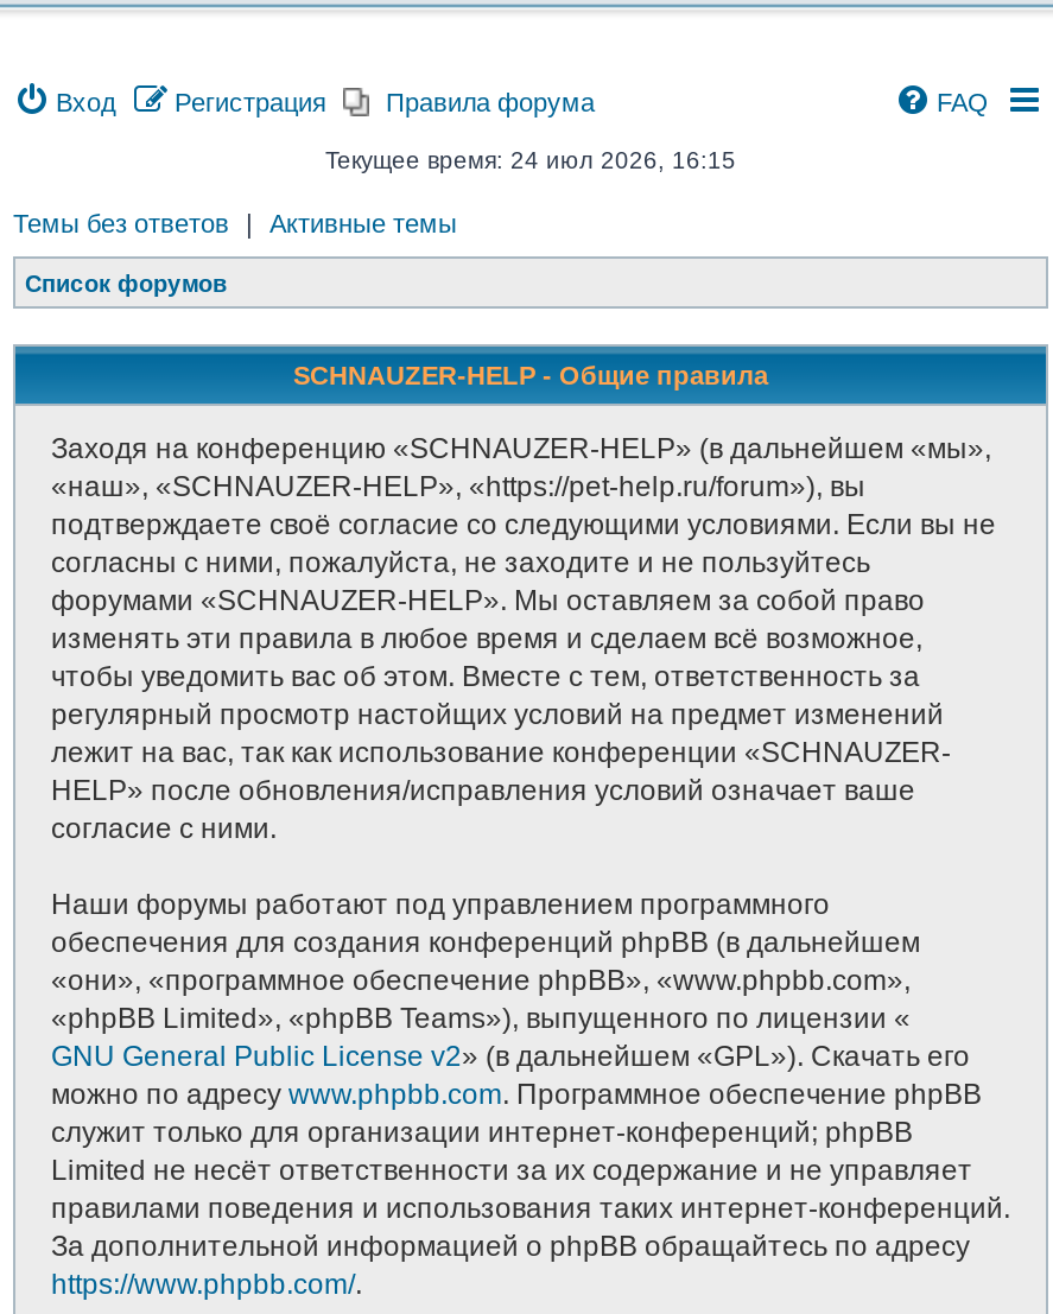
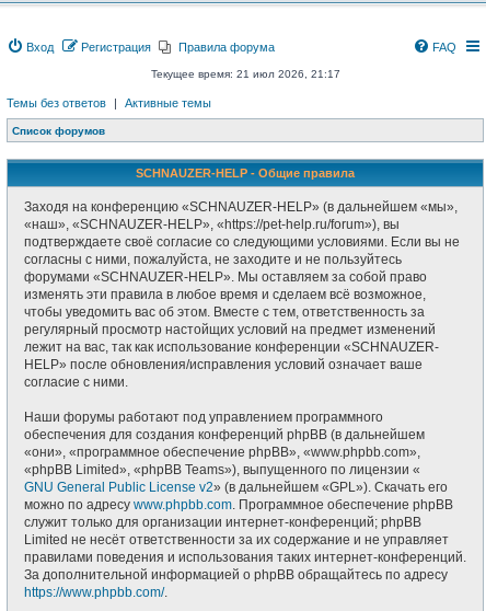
[325,147,736,173] Текущее время: 24 июл 2026, 16:15 -> [151,68,340,80] Текущее время: 21 июл 2026, 21:17

